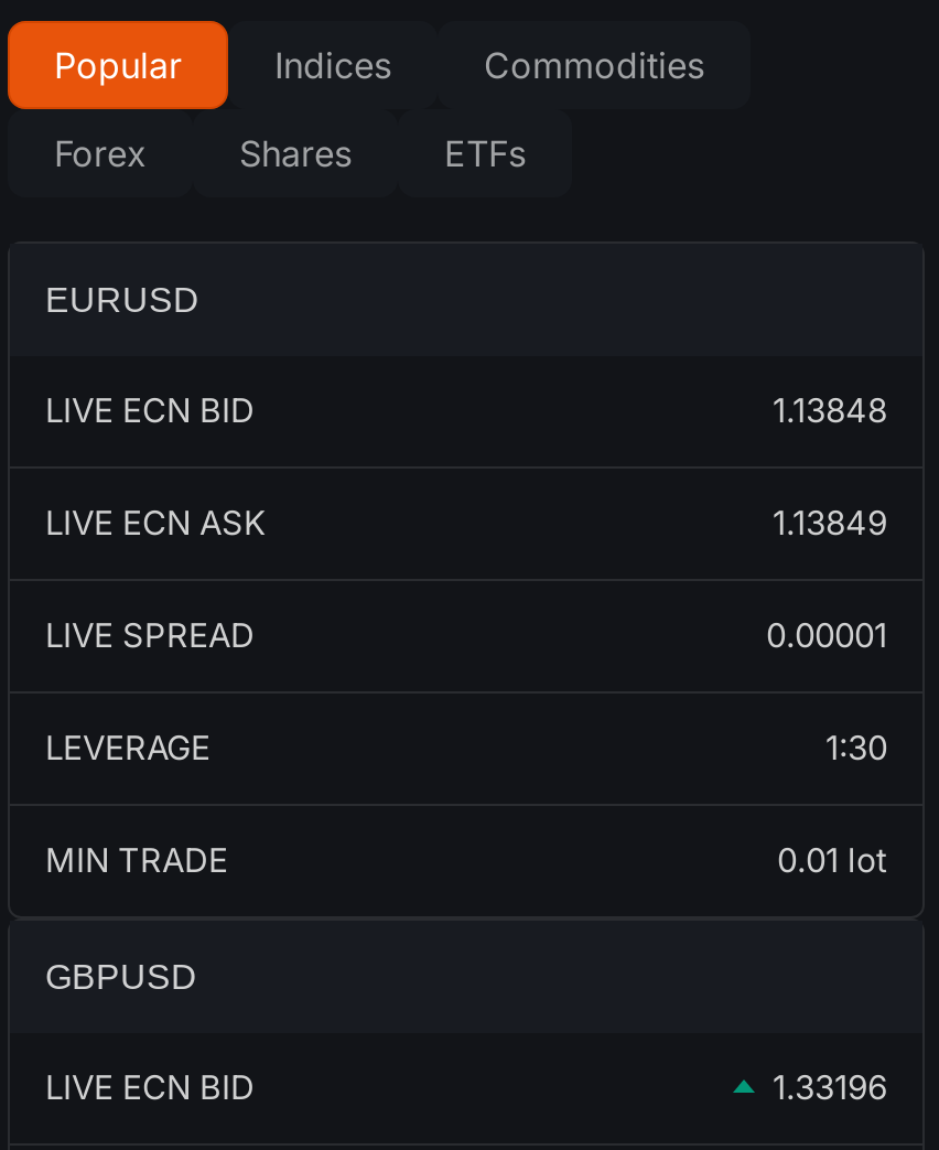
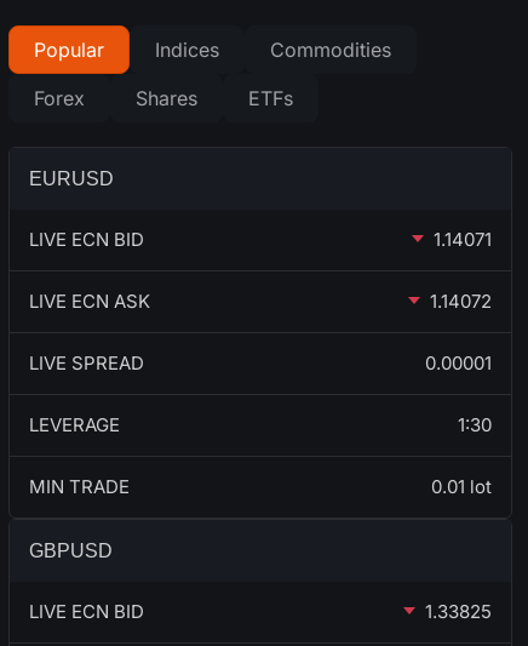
[773,389,887,431] 1.13848 -> [434,228,492,251] 1.14071
[773,502,887,544] 1.13849 -> [430,290,492,313] 1.14072
[773,1066,887,1108] 1.33196 -> [425,600,492,623] 1.33825

